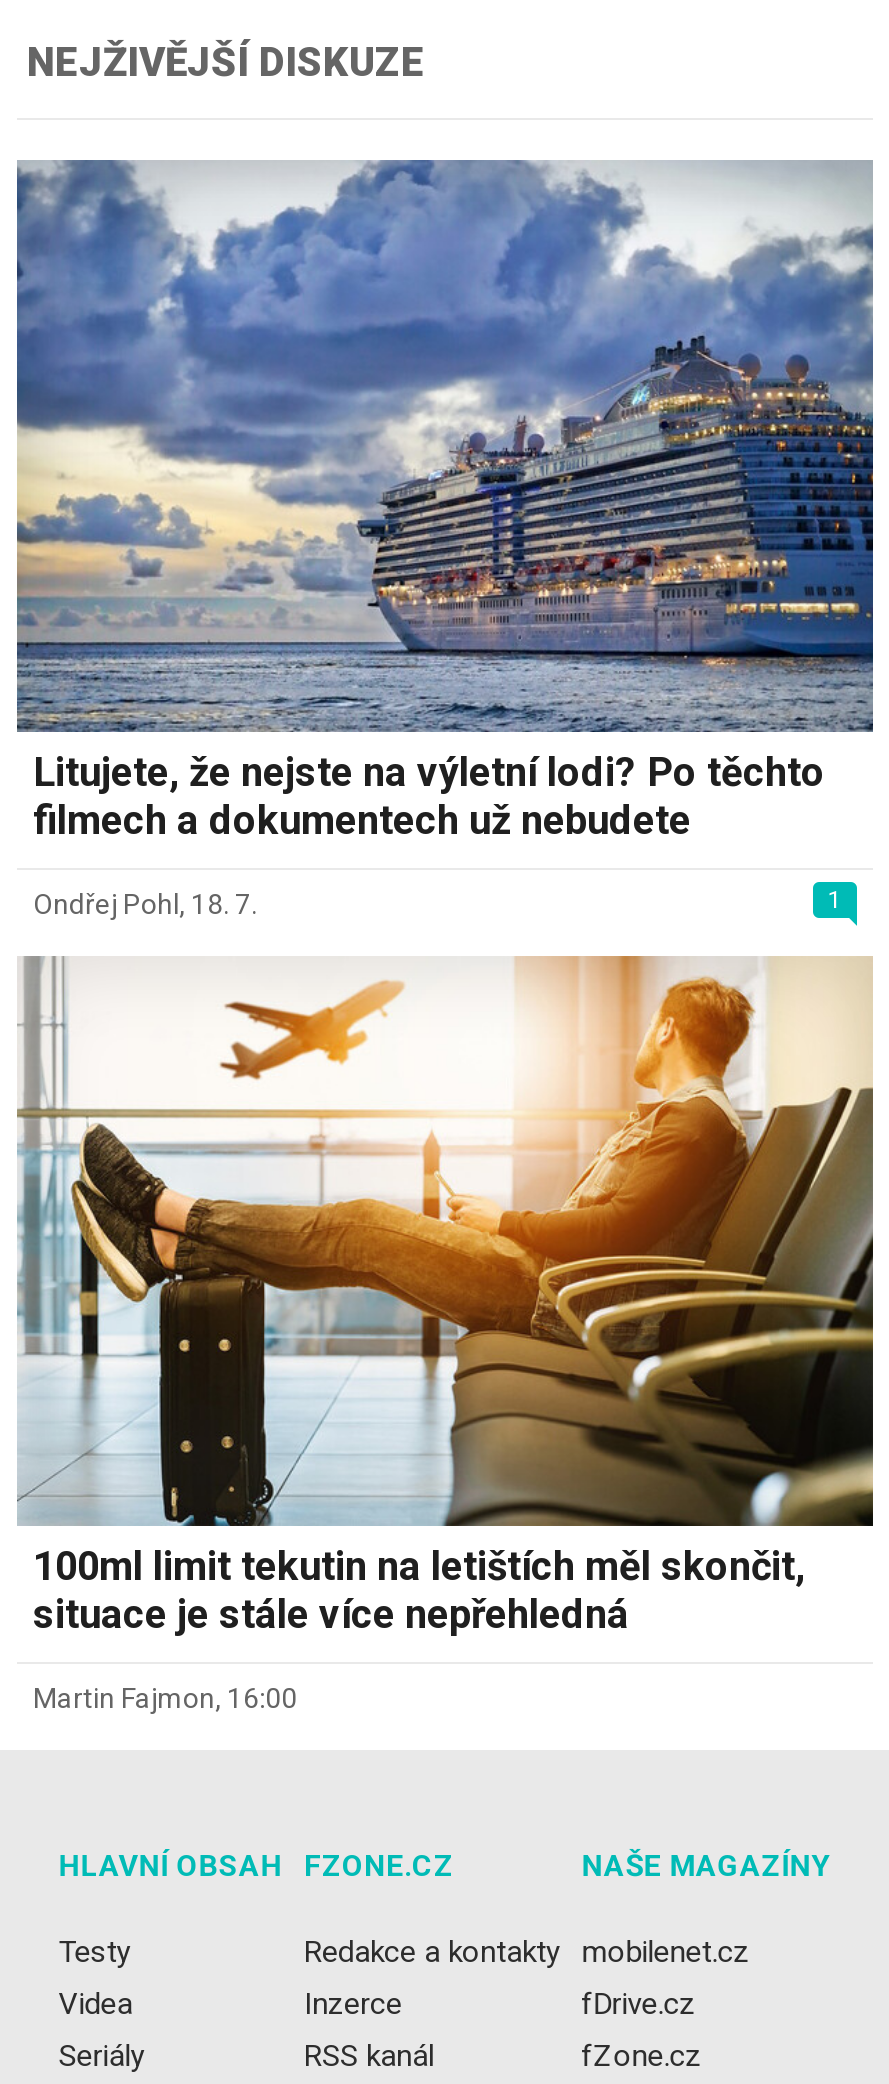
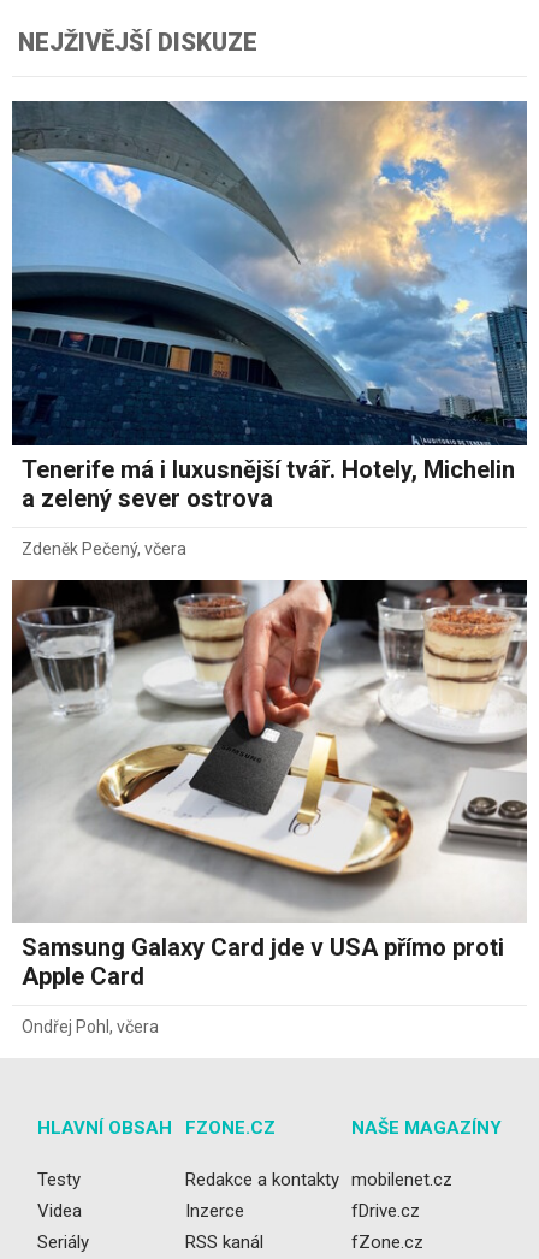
[15,160,875,843] [image] | Litujete, že nejste na výletní lodi? Po těchto | filmech a dokumentech už nebudete -> [11,101,528,512] [image] | Tenerife má i luxusnější tvář. Hotely, Michelin | a zelený sever ostrova
[33,885,842,919] 1 | Ondřej Pohl, 18. 7. -> [22,539,186,558] Zdeněk Pečený, včera
[17,954,875,1638] [image] | 100ml limit tekutin na letištích měl skončit, | situace je stále více nepřehledná -> [11,579,528,991] [image] | Samsung Galaxy Card jde v USA přímo proti | Apple Card
[33,1682,297,1714] Martin Fajmon, 16:00 -> [22,1017,159,1036] Ondřej Pohl, včera

